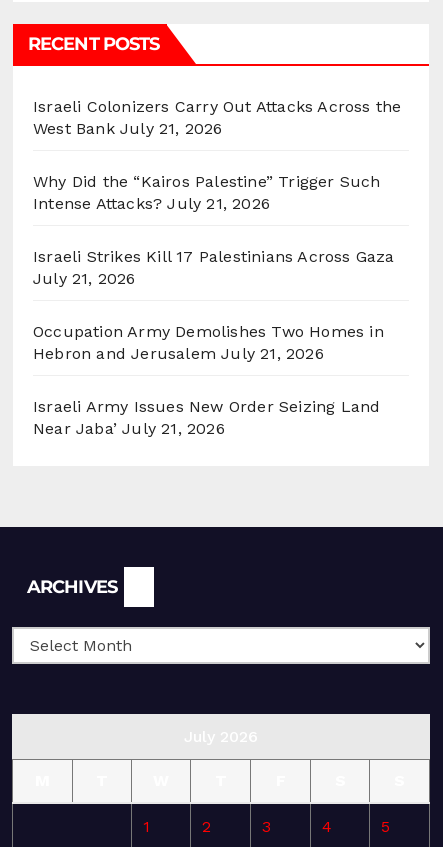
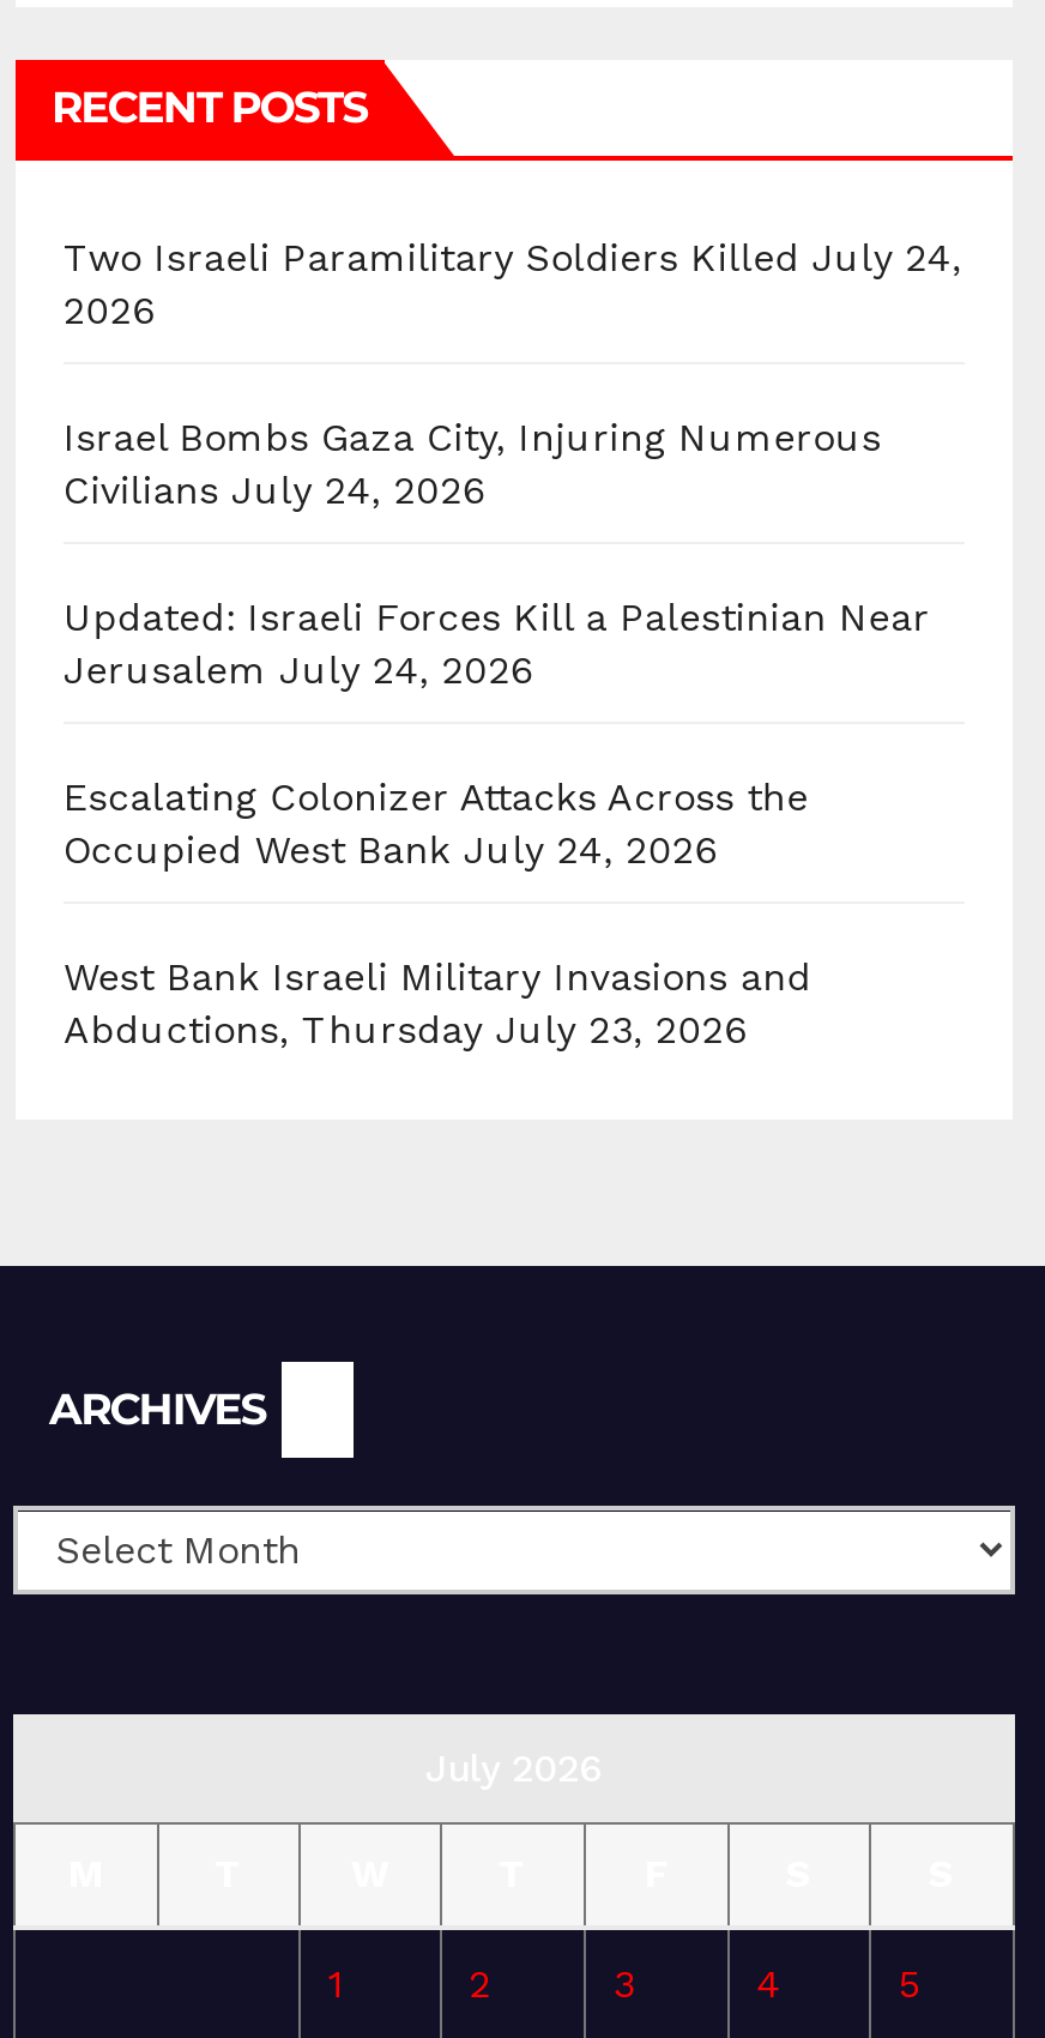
[33,97,401,138] Israeli Colonizers Carry Out Attacks Across the | West Bank July 21, 2026 -> [64,236,962,334] Two Israeli Paramilitary Soldiers Killed July 24, | 2026
[33,172,381,213] Why Did the “Kairos Palestine” Trigger Such | Intense Attacks? July 21, 2026 -> [64,416,881,514] Israel Bombs Gaza City, Injuring Numerous | Civilians July 24, 2026
[33,247,395,288] Israeli Strikes Kill 17 Palestinians Across Gaza | July 21, 2026 -> [64,595,930,694] Updated: Israeli Forces Kill a Palestinian Near | Jerusalem July 24, 2026
[33,322,384,363] Occupation Army Demolishes Two Homes in | Hebron and Jerusalem July 21, 2026 -> [64,775,808,873] Escalating Colonizer Attacks Across the | Occupied West Bank July 24, 2026
[33,397,380,438] Israeli Army Issues New Order Seizing Land | Near Jaba’ July 21, 2026 -> [64,955,811,1053] West Bank Israeli Military Invasions and | Abductions, Thursday July 23, 2026

